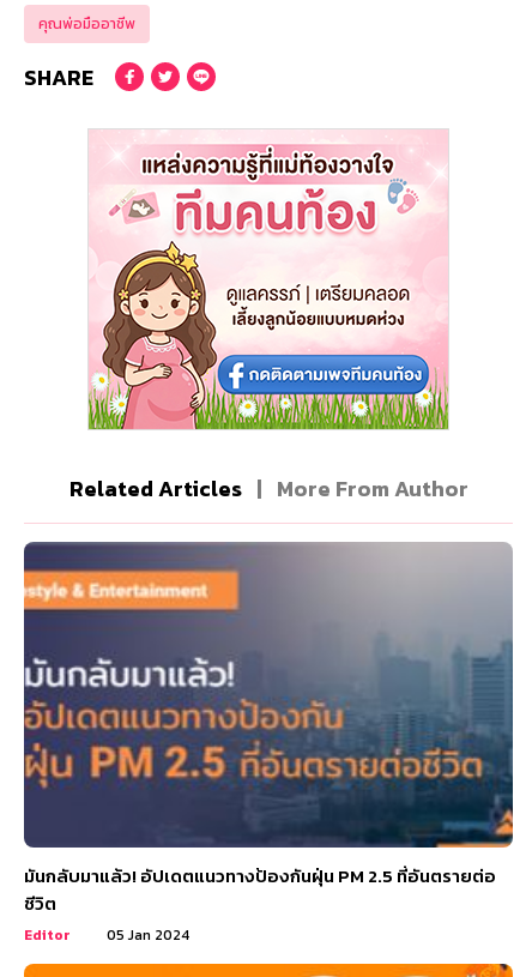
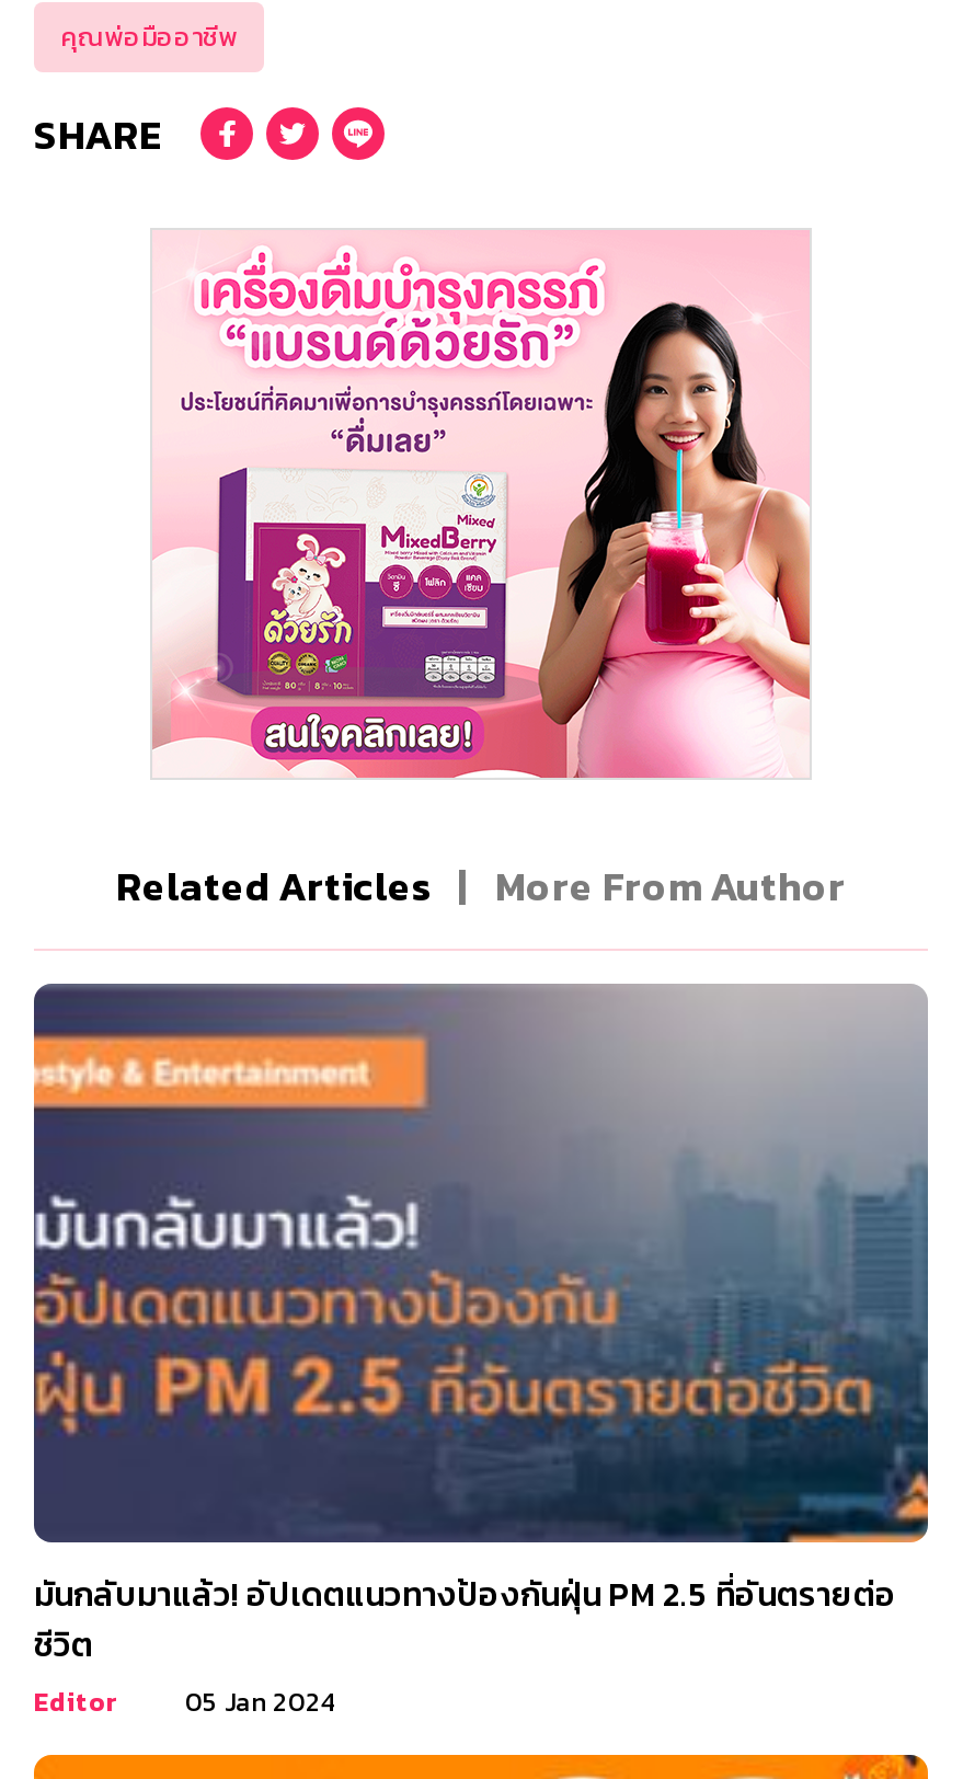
[87,131,449,430] [image] -> [152,232,810,780] [image]

